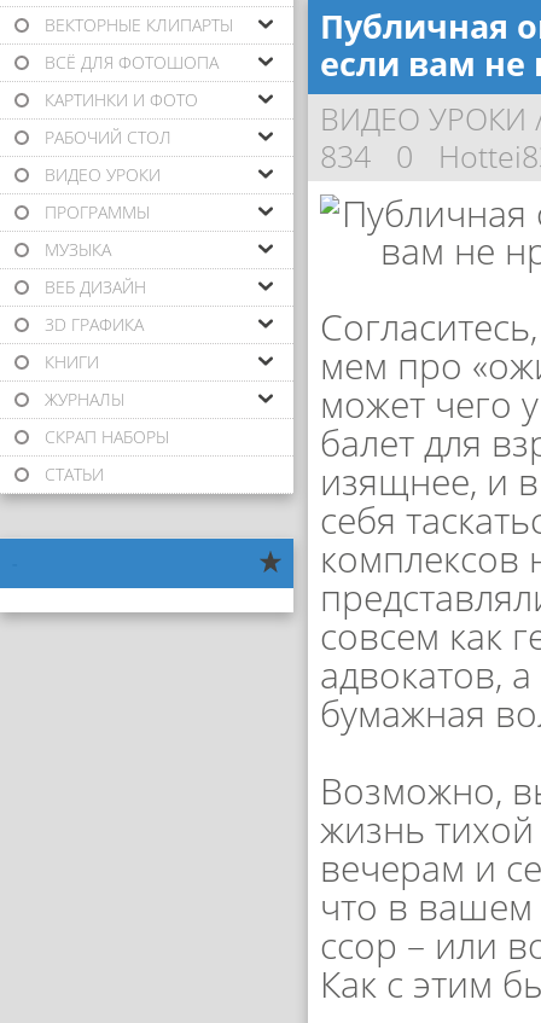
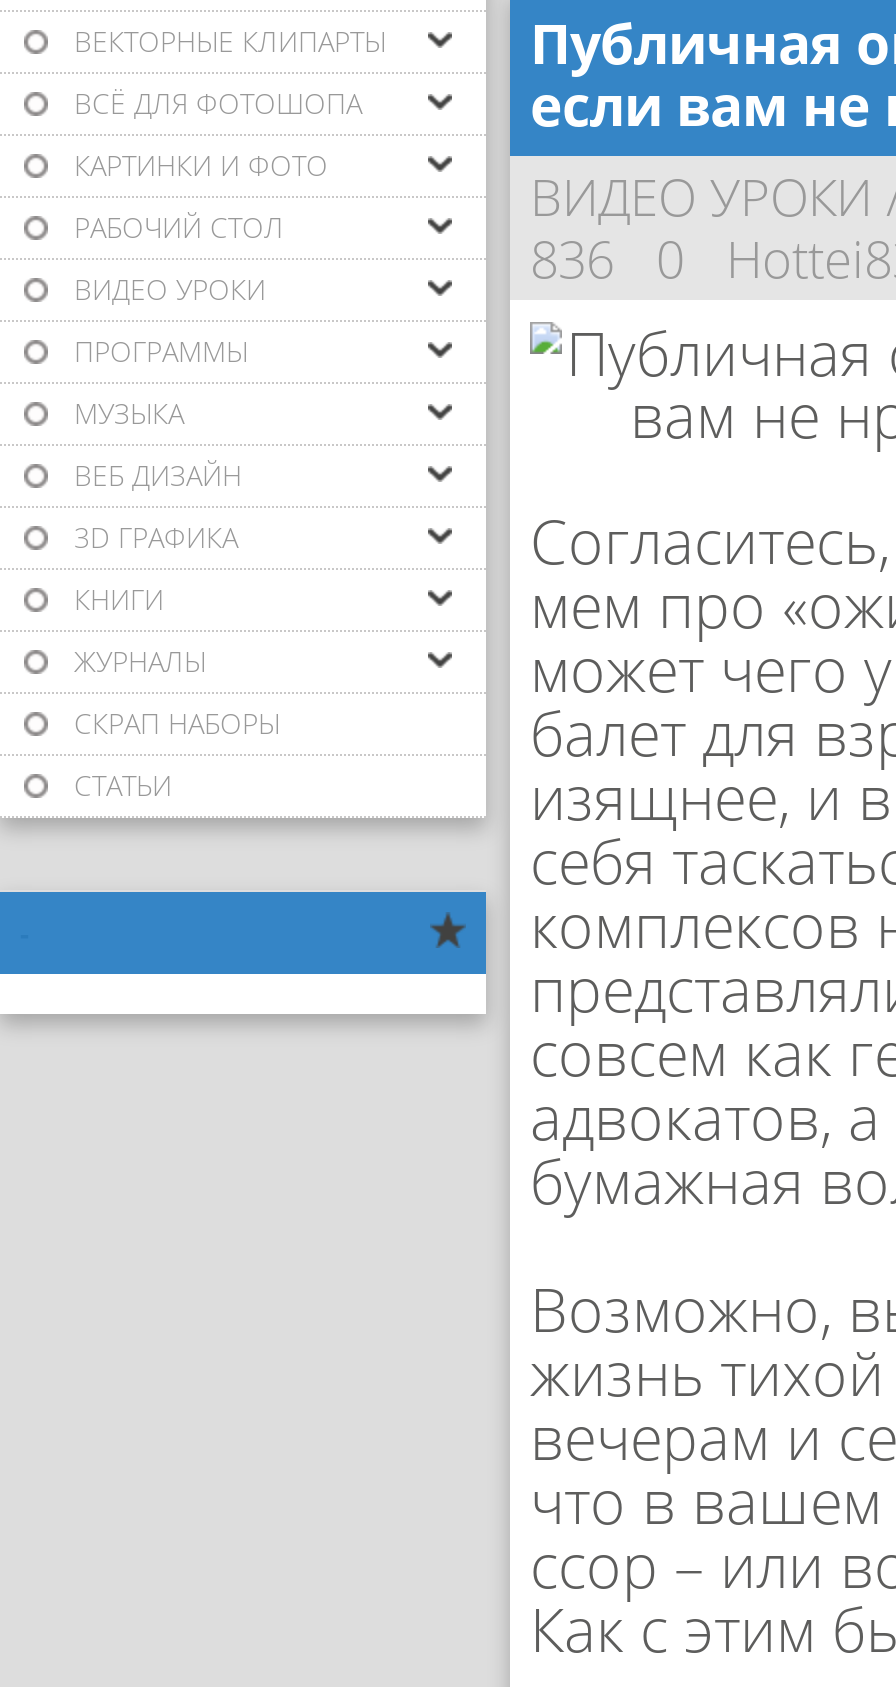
[320,135,413,176] 834 0 -> [530,224,684,292] 836 0

